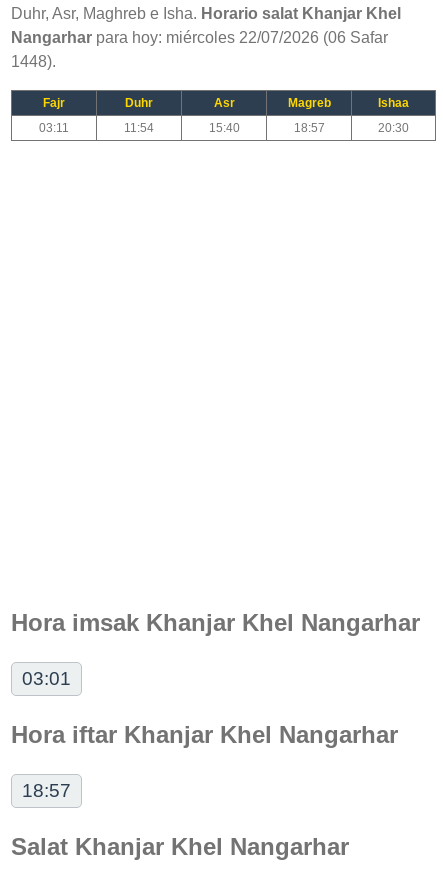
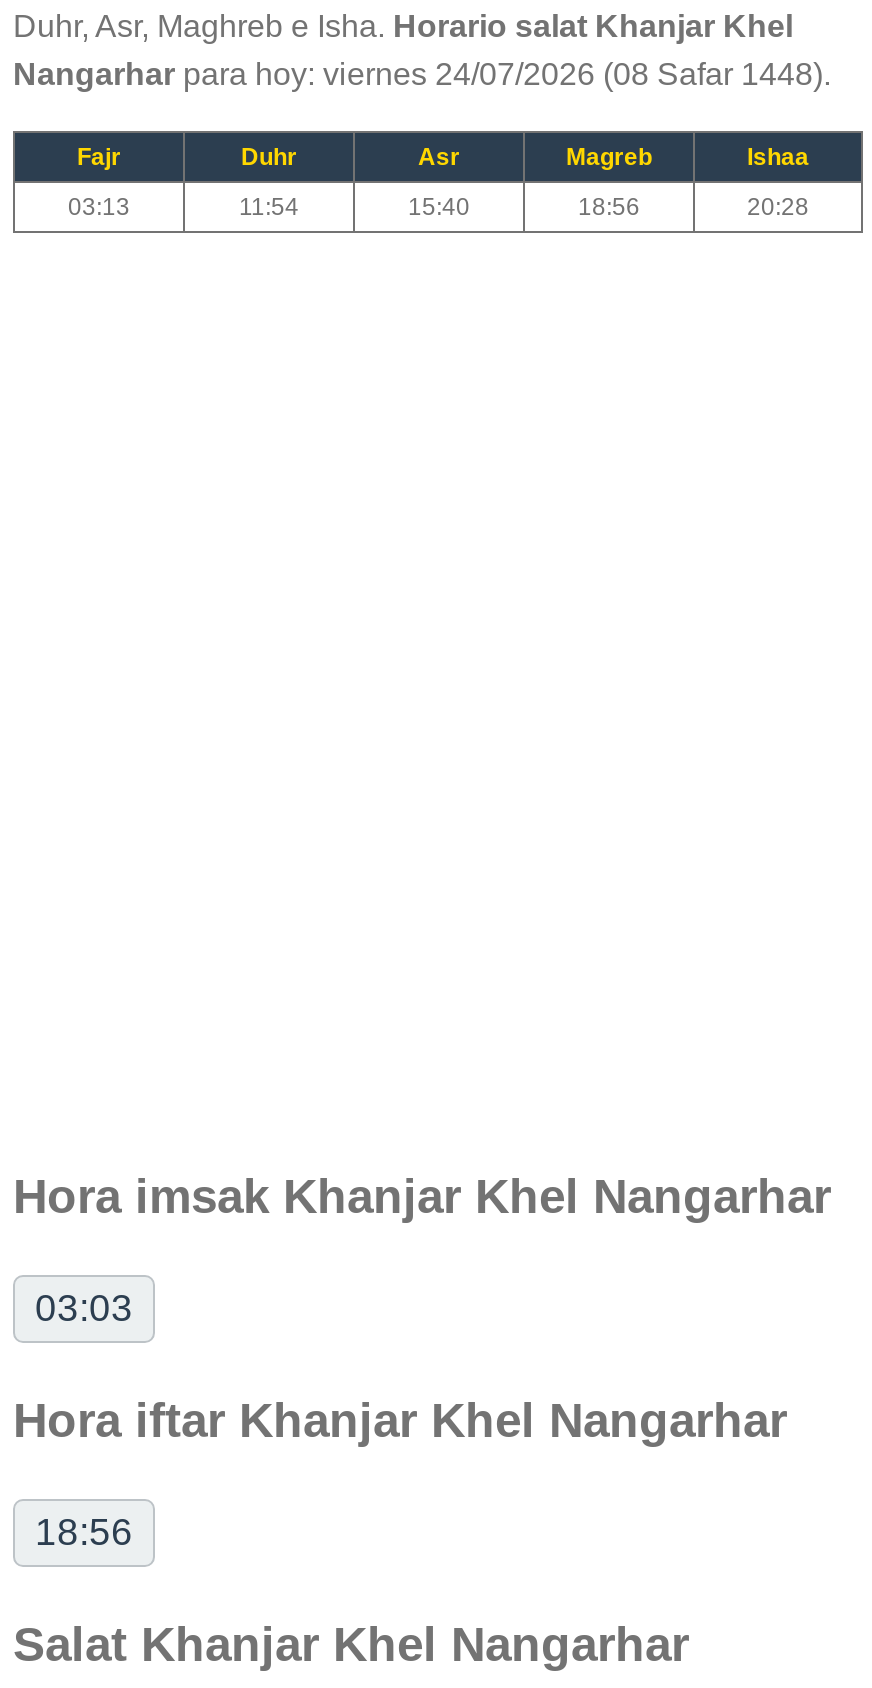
[11,29,388,70] Nangarhar para hoy: miércoles 22/07/2026 (06 Safar | 1448). -> [13,57,831,91] Nangarhar para hoy: viernes 24/07/2026 (08 Safar 1448).
[39,121,69,135] 03:11 -> [68,193,130,221] 03:13
[293,121,324,135] 18:57 -> [578,193,640,221] 18:56
[378,121,409,135] 20:30 -> [747,193,809,221] 20:28
[22,668,71,689] 03:01 -> [35,1287,133,1329] 03:03
[22,780,71,801] 18:57 -> [35,1511,133,1553] 18:56

